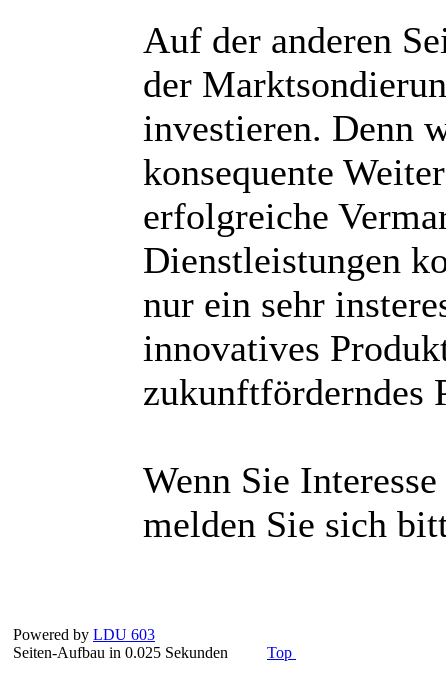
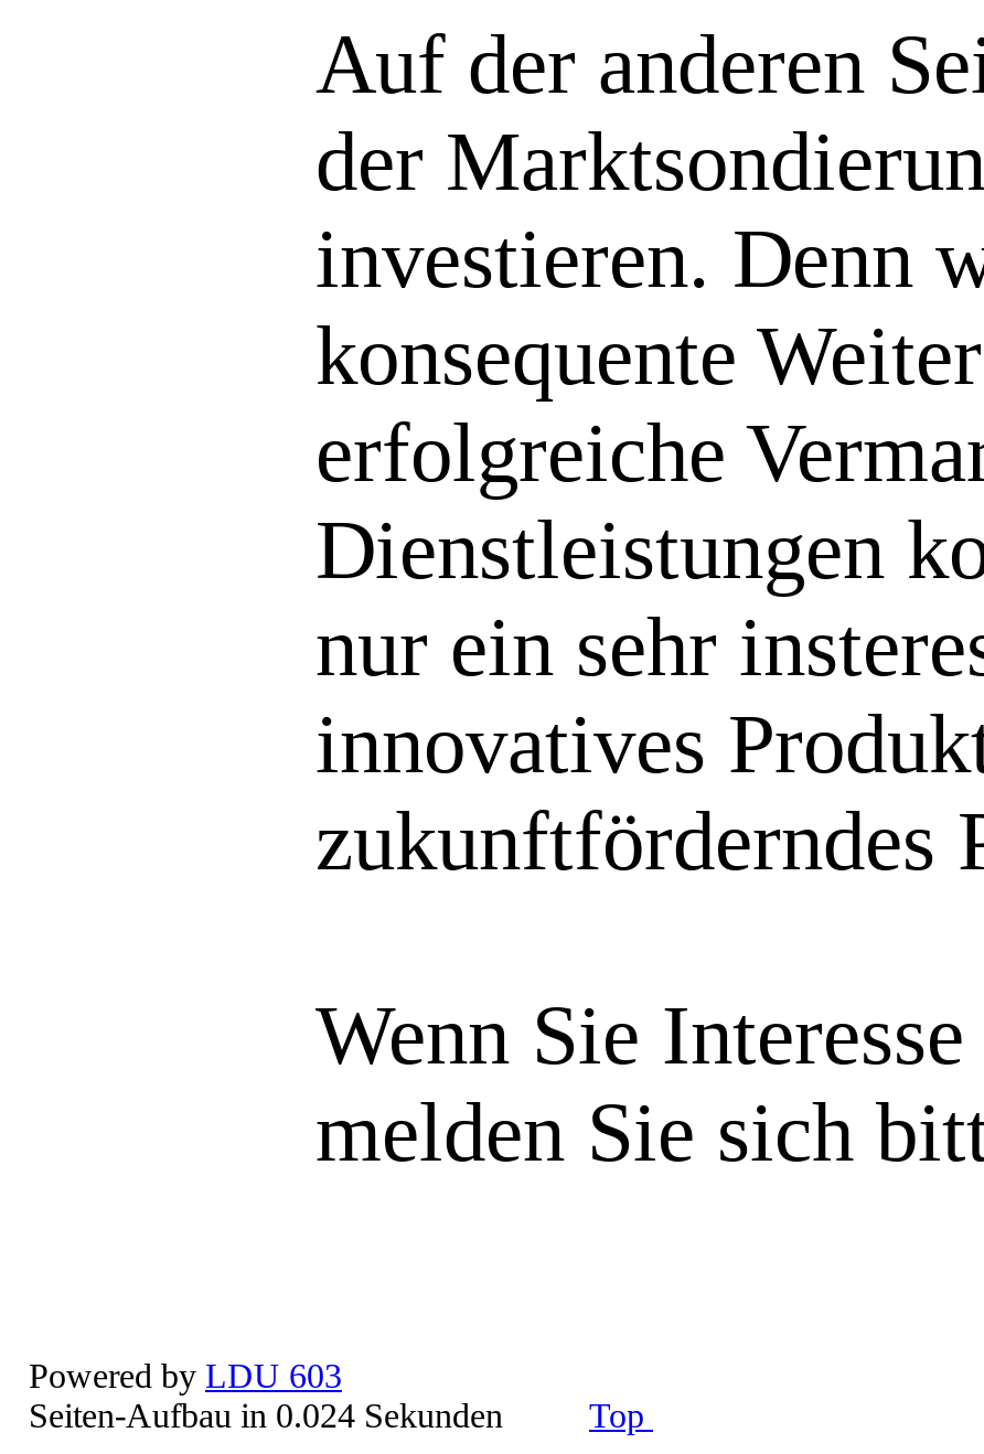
[13,644,228,661] Seiten-Aufbau in 0.025 Sekunden -> [29,1397,503,1434] Seiten-Aufbau in 0.024 Sekunden

